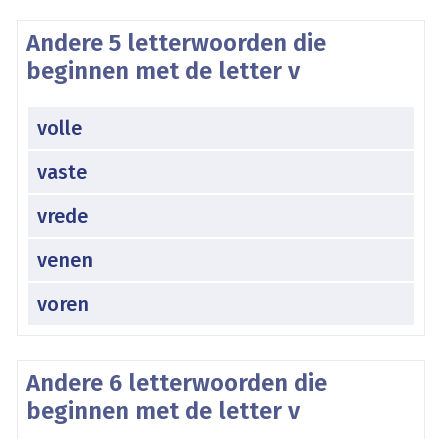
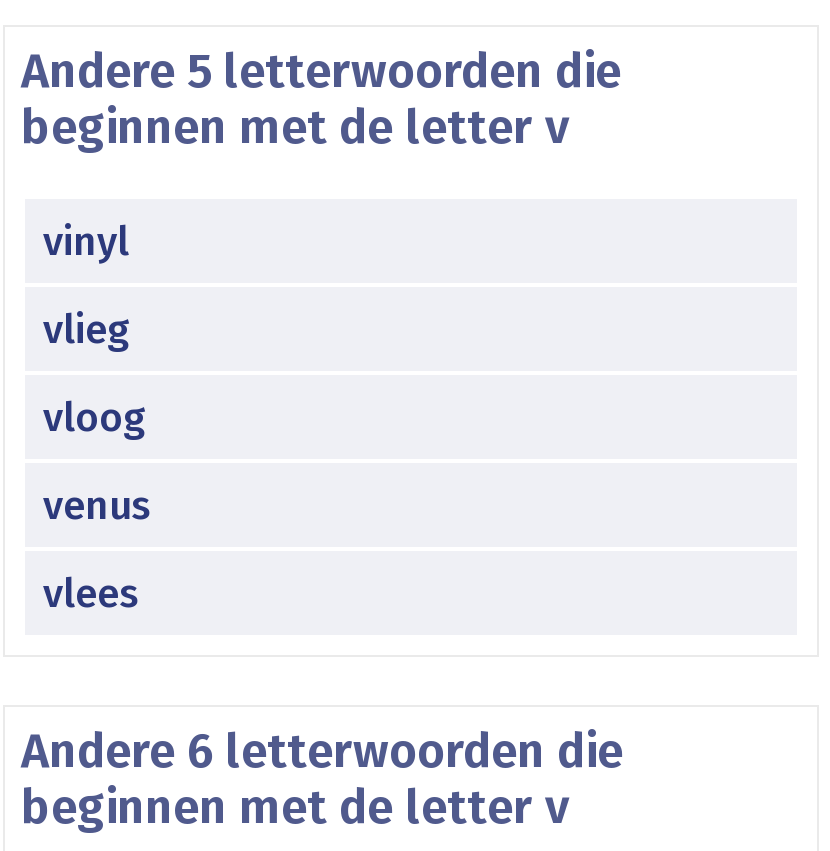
[37,116,82,140] volle -> [43,217,129,265] vinyl
[37,160,87,184] vaste -> [43,305,129,353] vlieg
[37,204,88,228] vrede -> [43,393,145,441] vloog
[37,248,93,272] venen -> [43,481,151,529] venus
[37,292,89,316] voren -> [43,569,139,617] vlees

